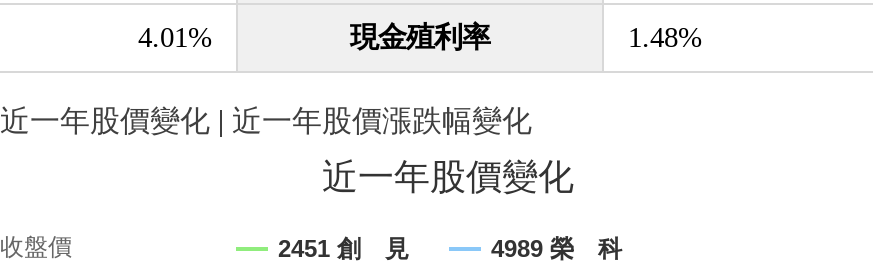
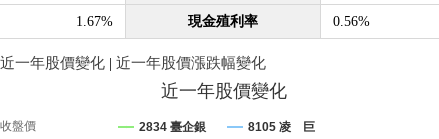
[138,21,212,53] 4.01% -> [76,13,113,29] 1.67%
[628,21,702,53] 1.48% -> [333,13,370,29] 0.56%
[278,235,623,262] 2451 創 見 | 4989 榮 科 -> [139,120,316,134] 2834 臺企銀 | 8105 凌 巨

